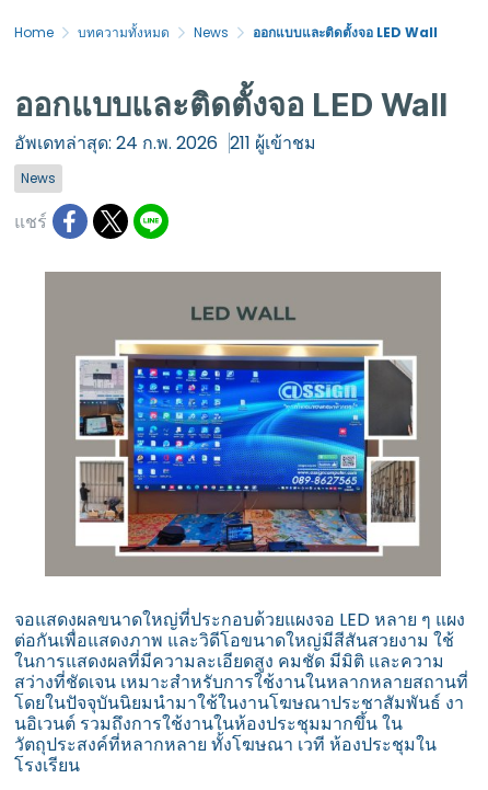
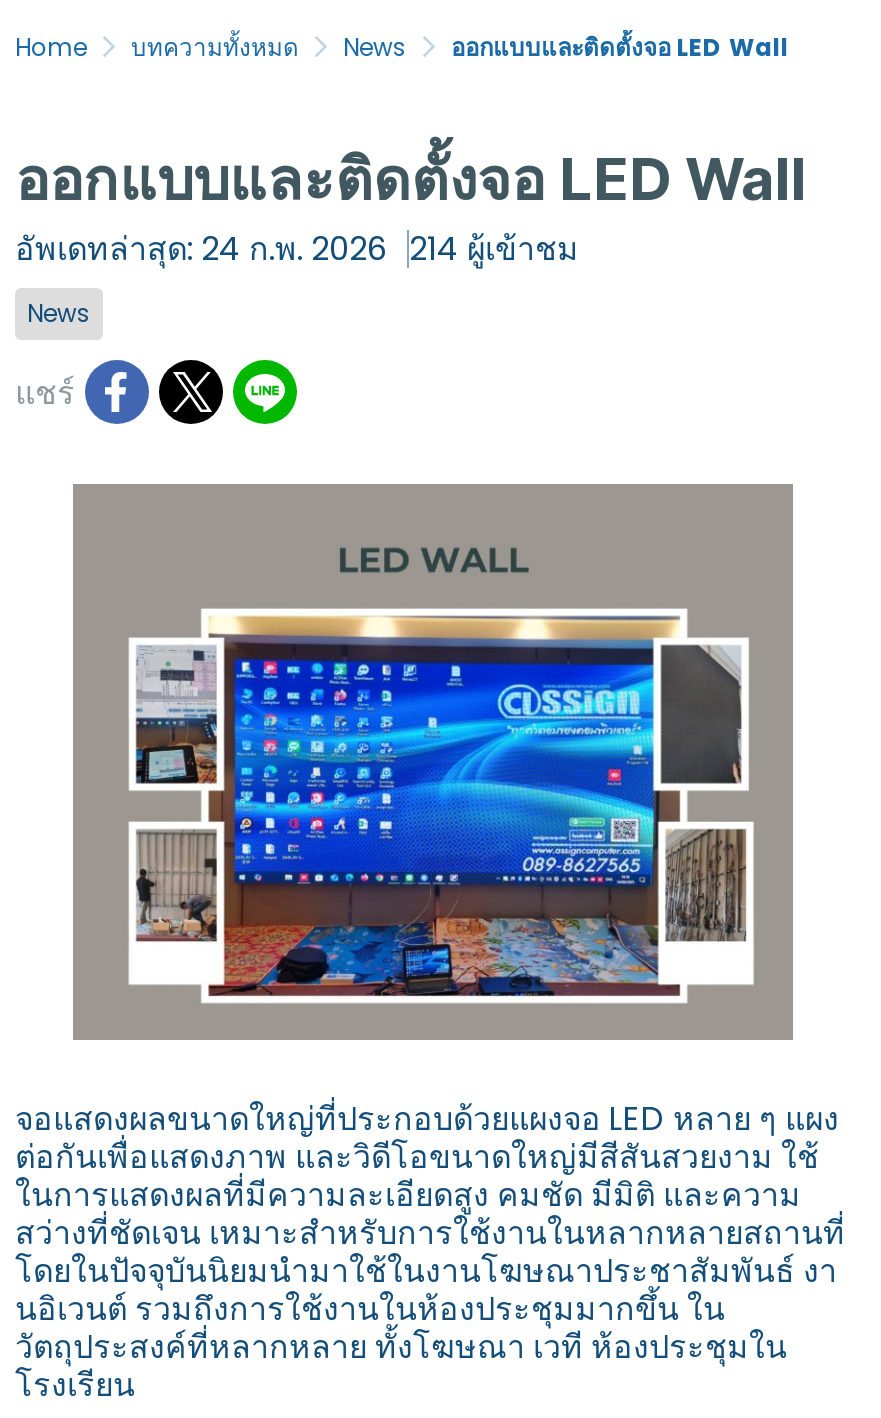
[14,130,316,155] อัพเดทล่าสุด: 24 ก.พ. 2026 211 ผู้เข้าชม -> [15,225,579,271] อัพเดทล่าสุด: 24 ก.พ. 2026 214 ผู้เข้าชม

